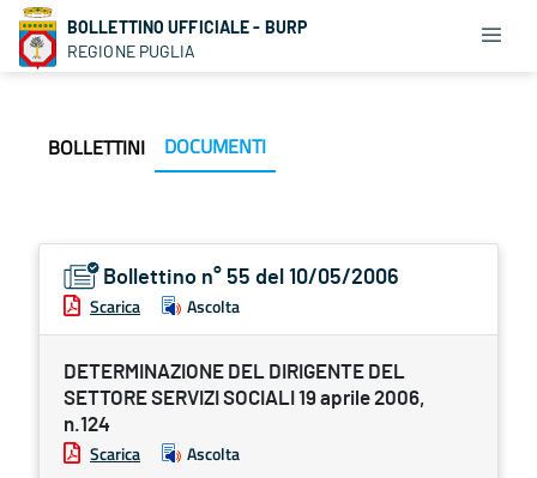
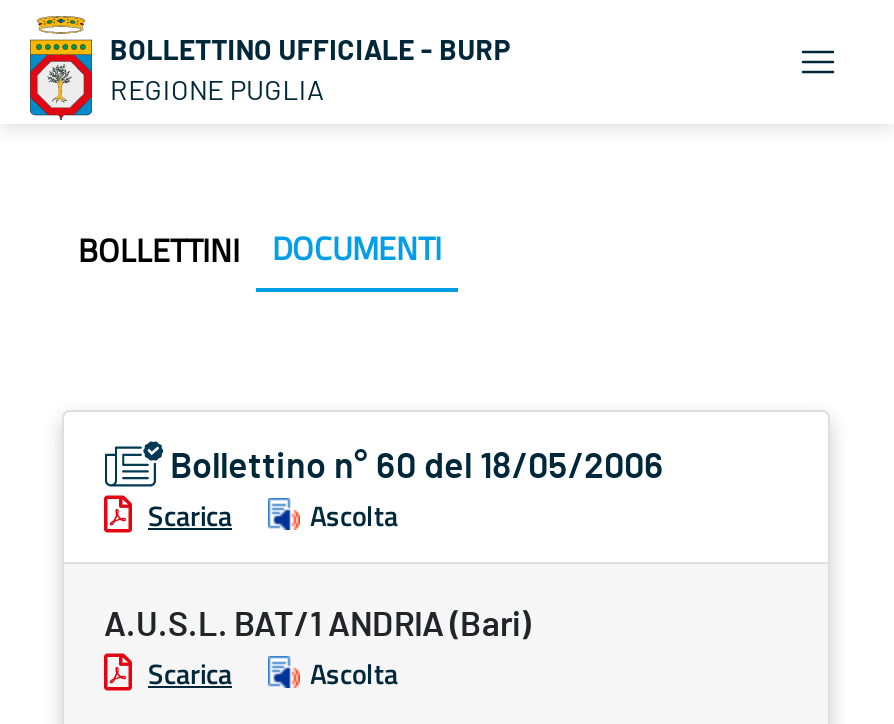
[103,267,399,289] Bollettino n° 55 del 10/05/2006 -> [170,450,664,486] Bollettino n° 60 del 18/05/2006
[64,362,426,435] DETERMINAZIONE DEL DIRIGENTE DEL | SETTORE SERVIZI SOCIALI 19 aprile 2006, | n.124 -> [104,608,530,642] A.U.S.L. BAT/1 ANDRIA (Bari)

